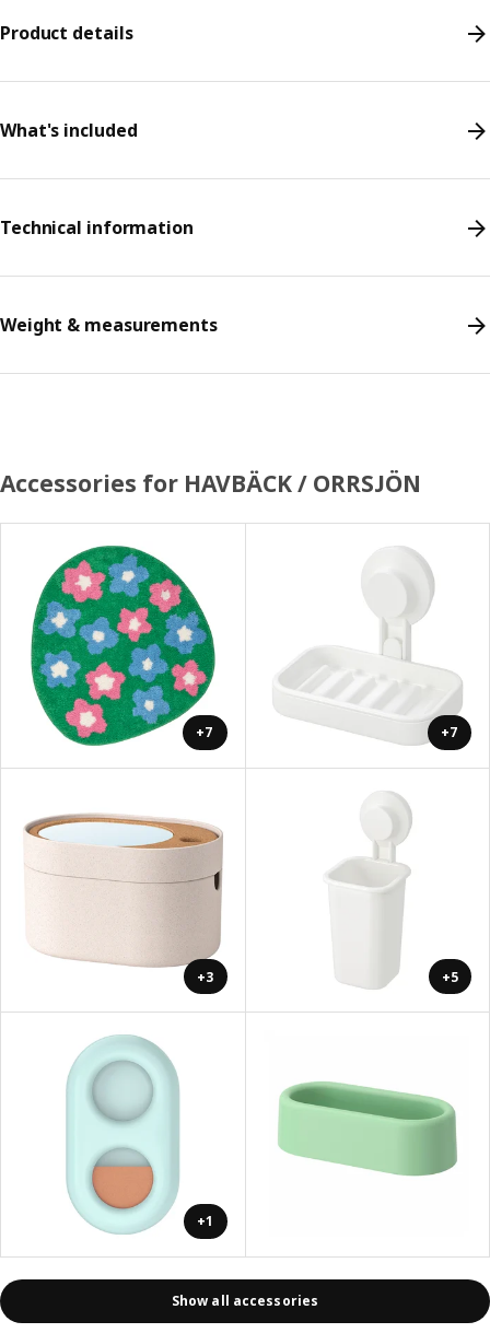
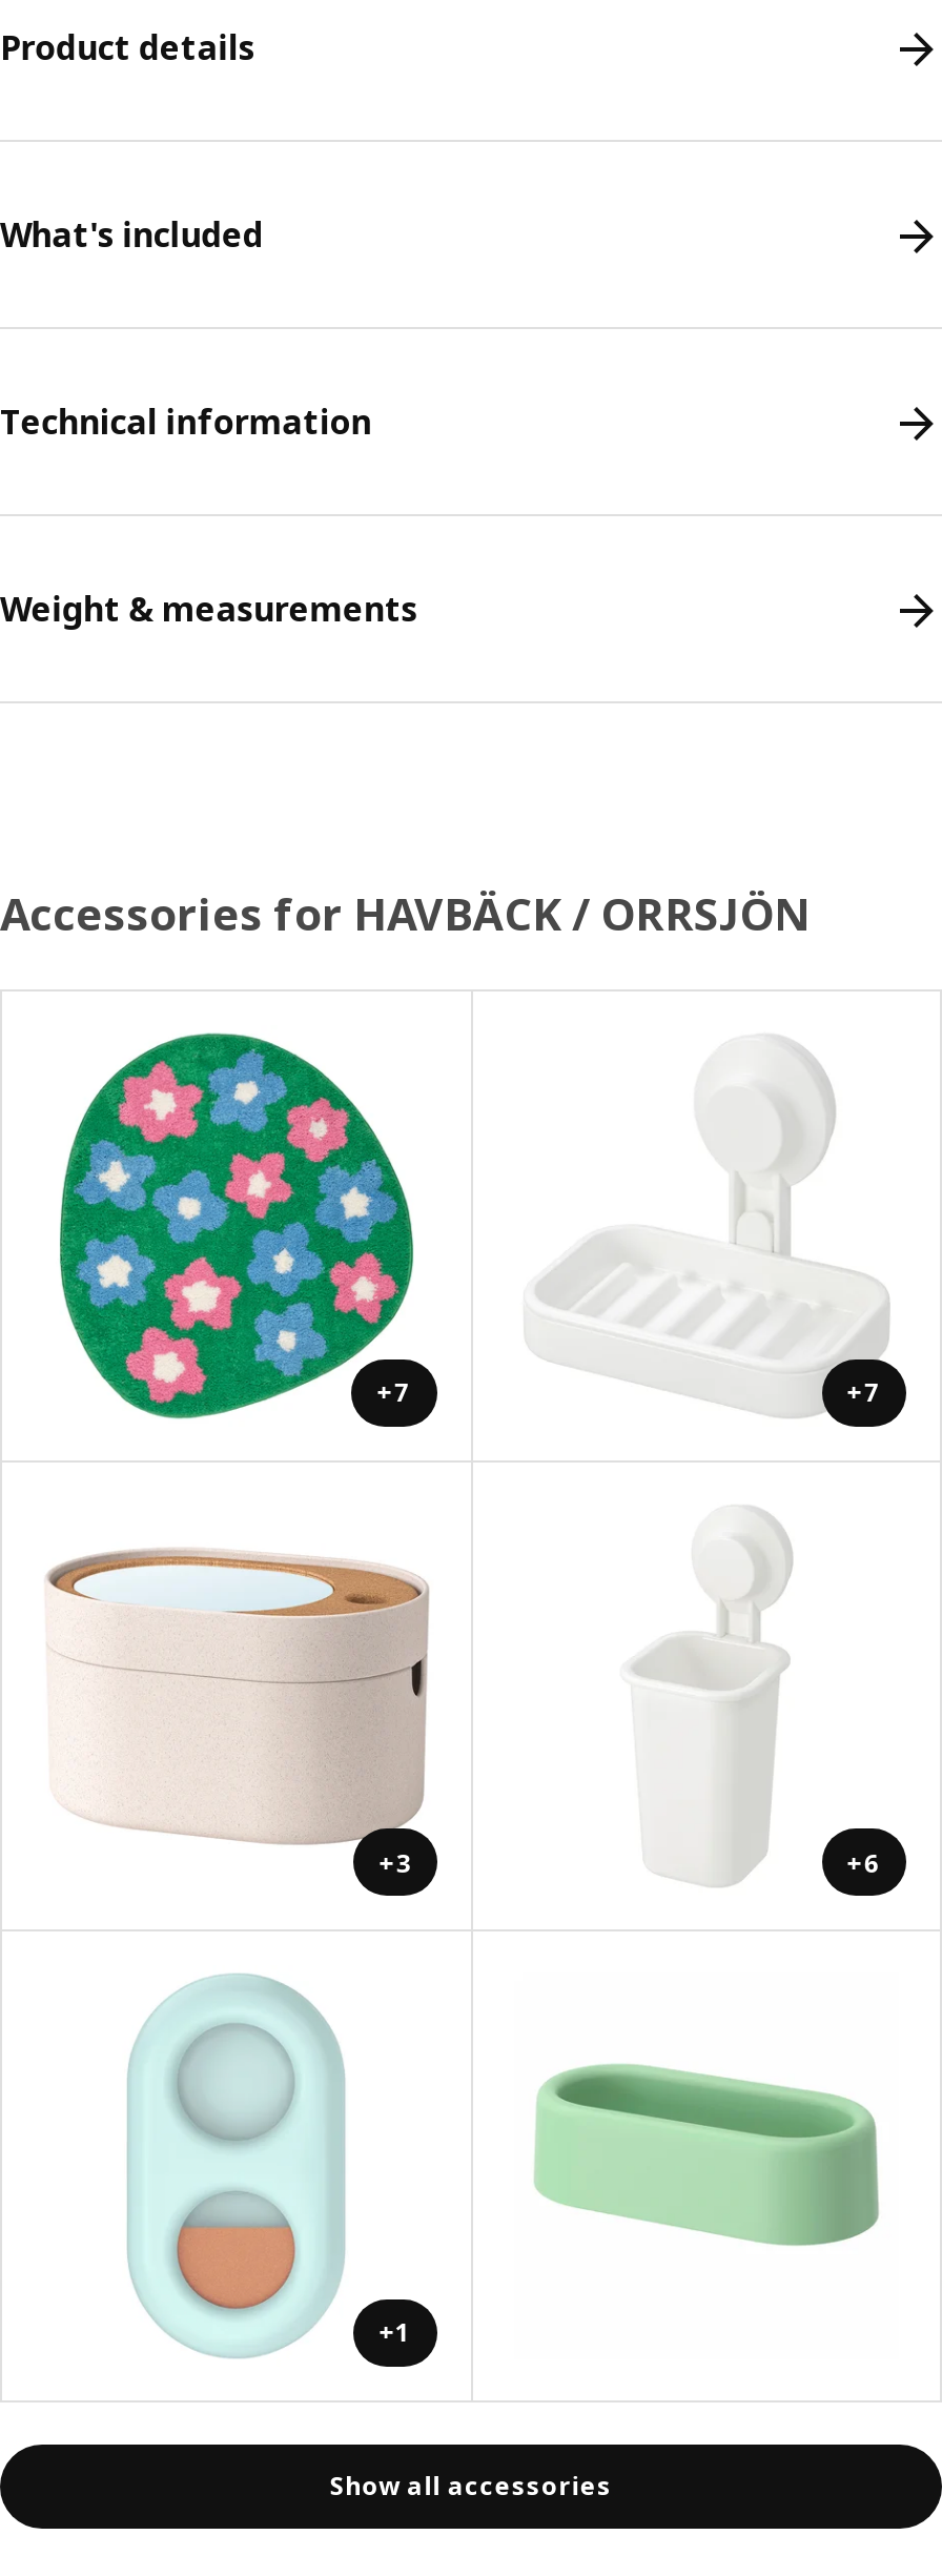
[442,967,458,986] +5 -> [847,1844,881,1880] +6

